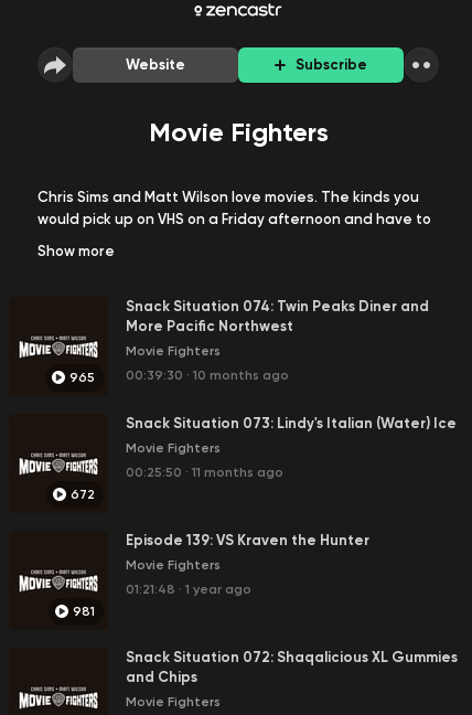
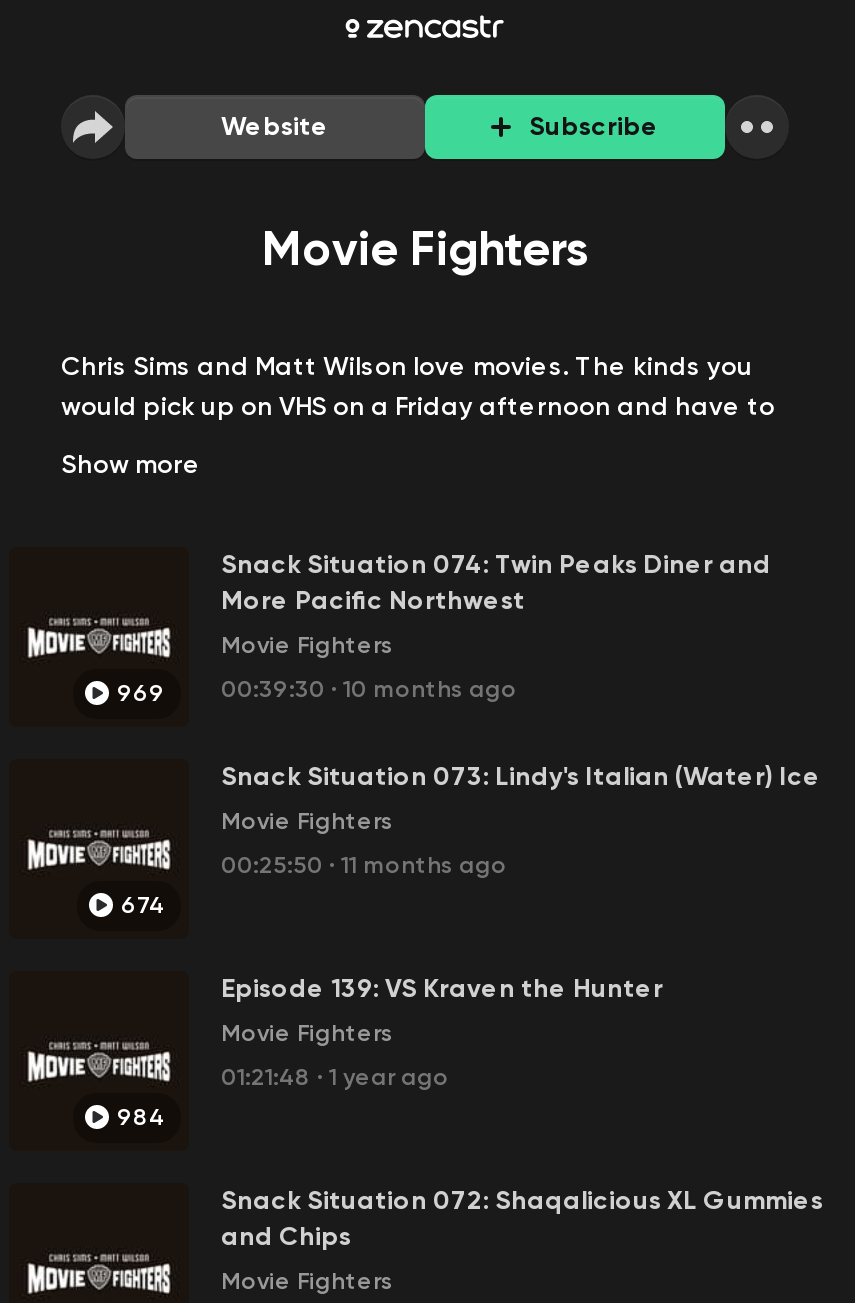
[69,367,289,385] 965 00:39:30 · 10 months ago -> [117,674,517,706] 969 00:39:30 · 10 months ago
[71,486,95,502] 672 -> [121,890,165,918] 674
[73,603,95,619] 981 -> [117,1102,165,1130] 984

